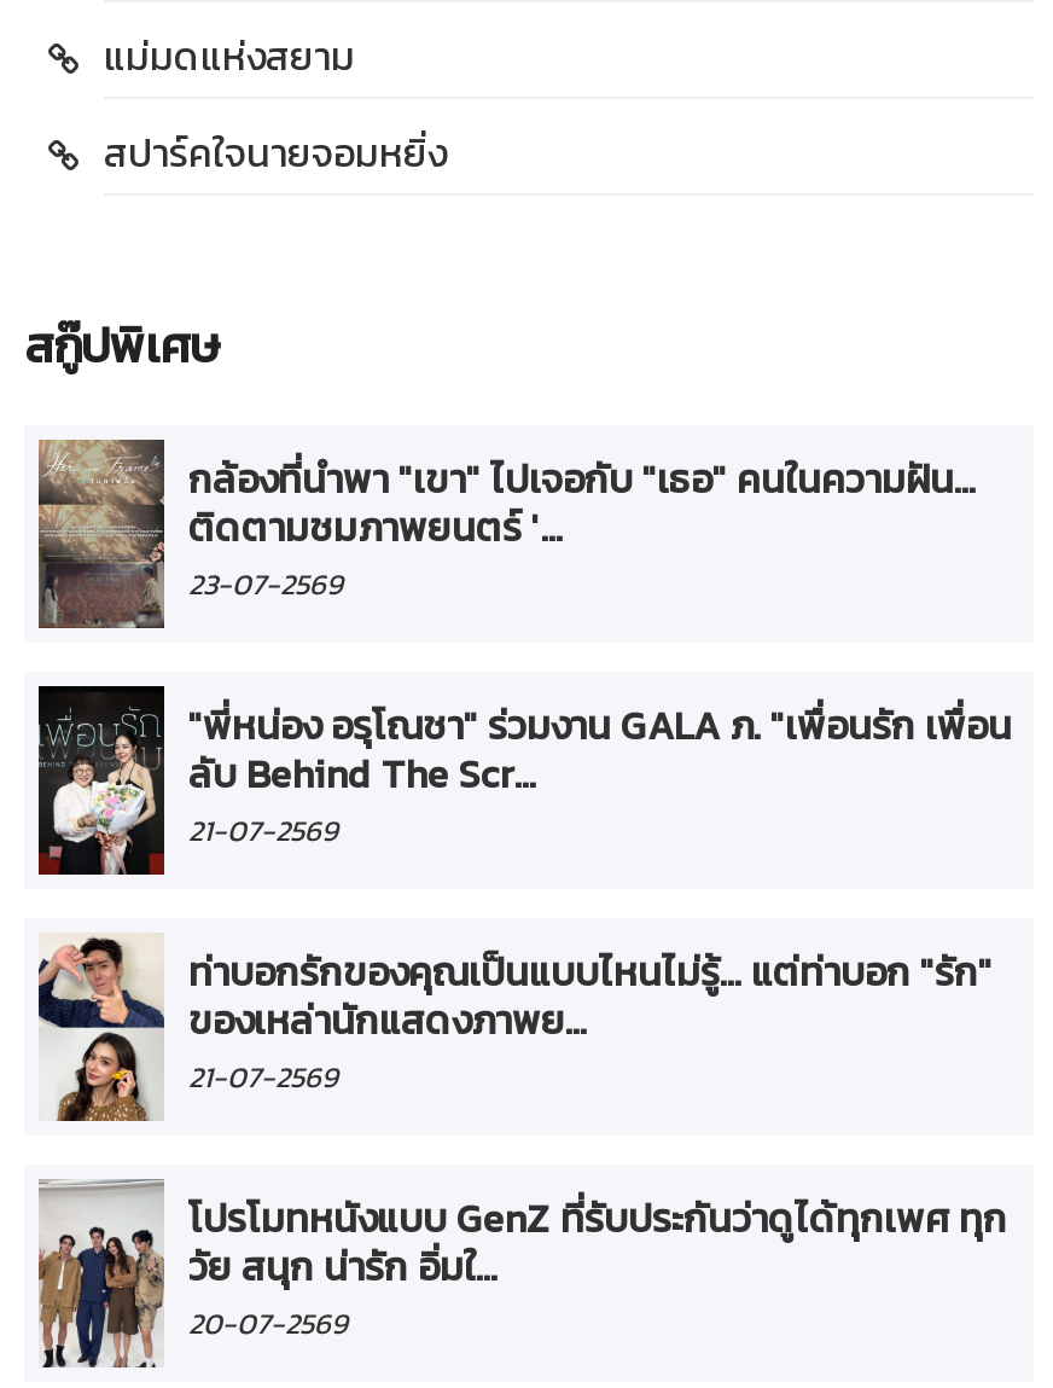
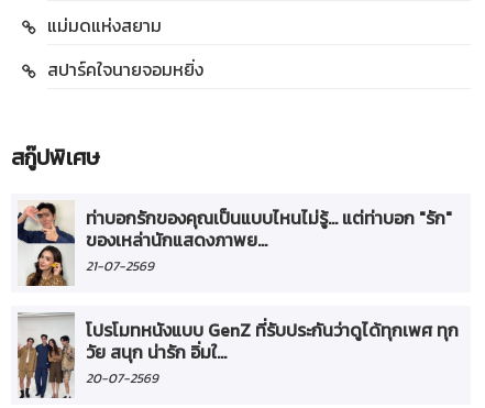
[36,437,1012,852] [image] | กล้องที่นำพา "เขา" ไปเจอกับ "เธอ" คนในความฝัน... | ติดตามชมภาพยนตร์ '... | 23-07-2569 | "พี่หน่อง อรุโณชา" ร่วมงาน GALA ภ. "เพื่อนรัก เพื่อน | ลับ Behind The Scr... | 21-07-2569 -> none
[36,684,167,877] [image] -> none

